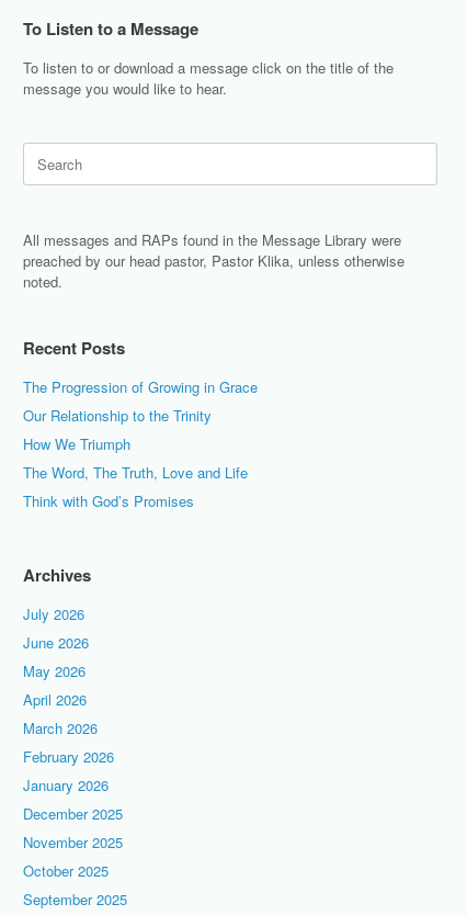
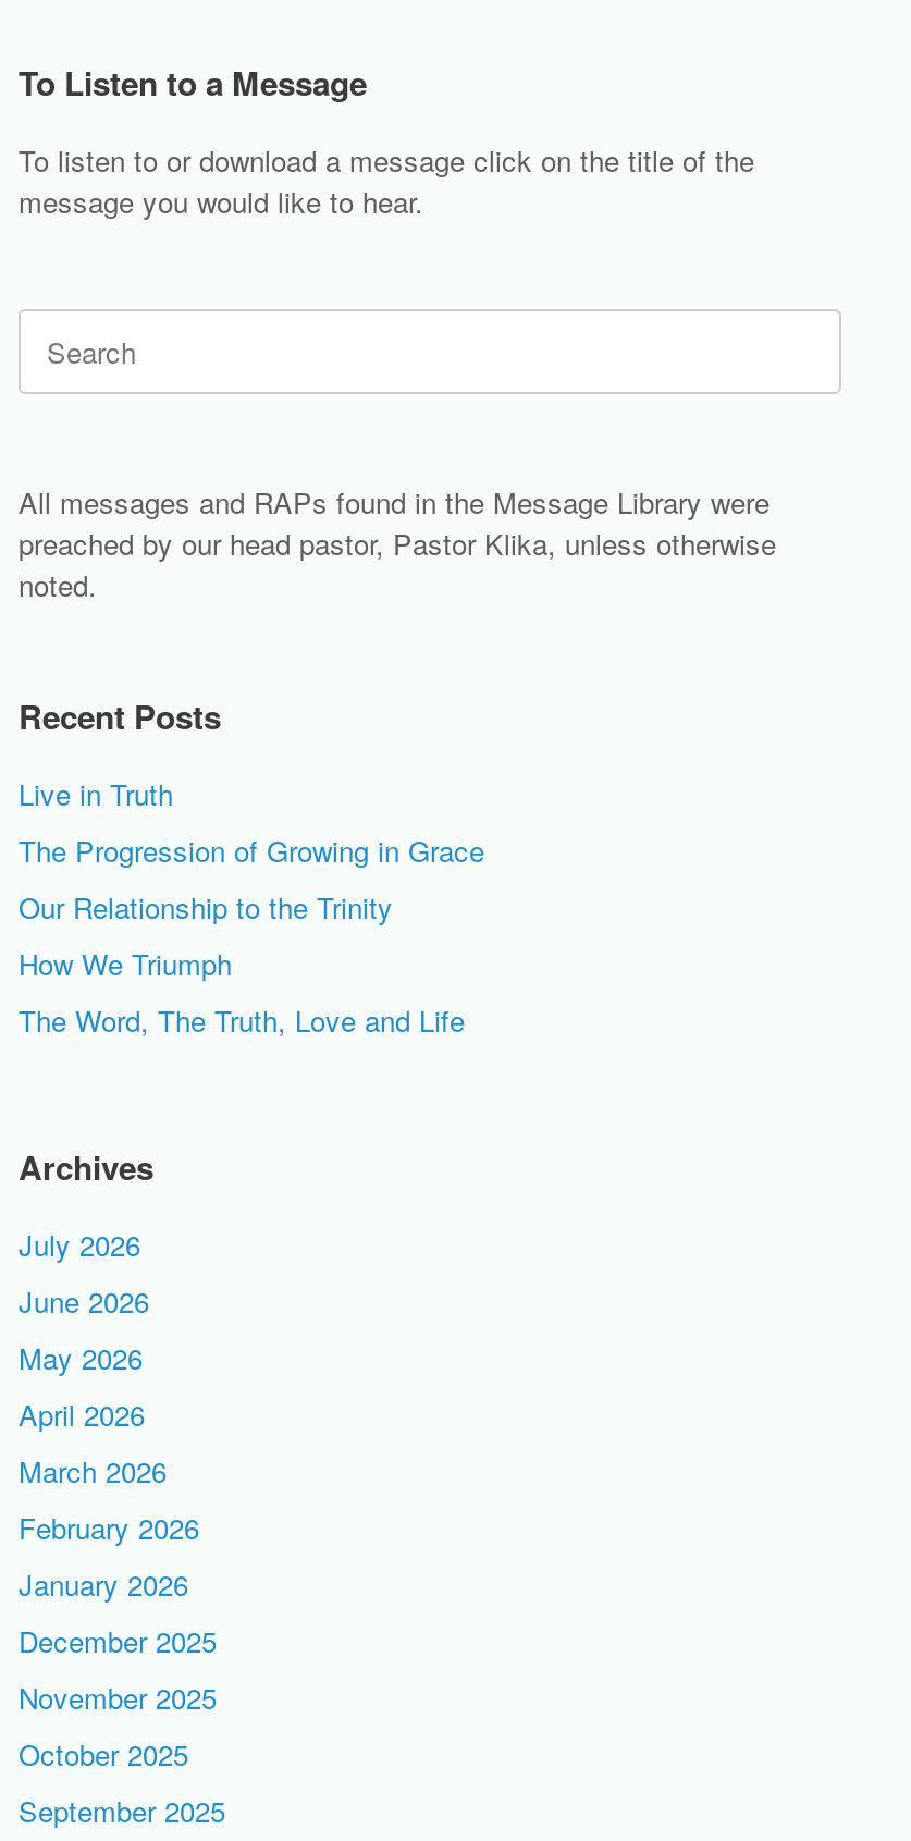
none -> [19,774,173,815] Live in Truth
moved [23,377,258,483] -> [19,830,484,1042]: The Progression of Growing in Grace | Our Relationship to the Trinity | How We Triumph | The Word, The Truth, Love and Life
[23,491,194,512] Think with God’s Promises -> none

